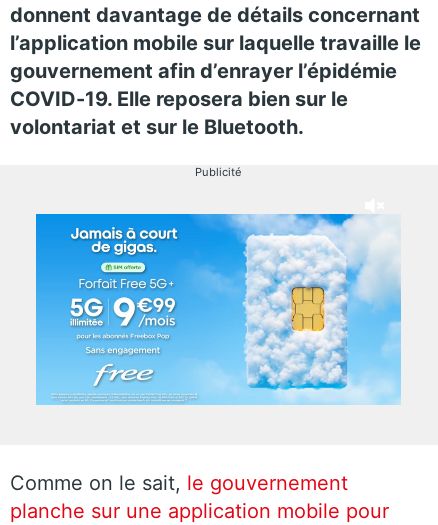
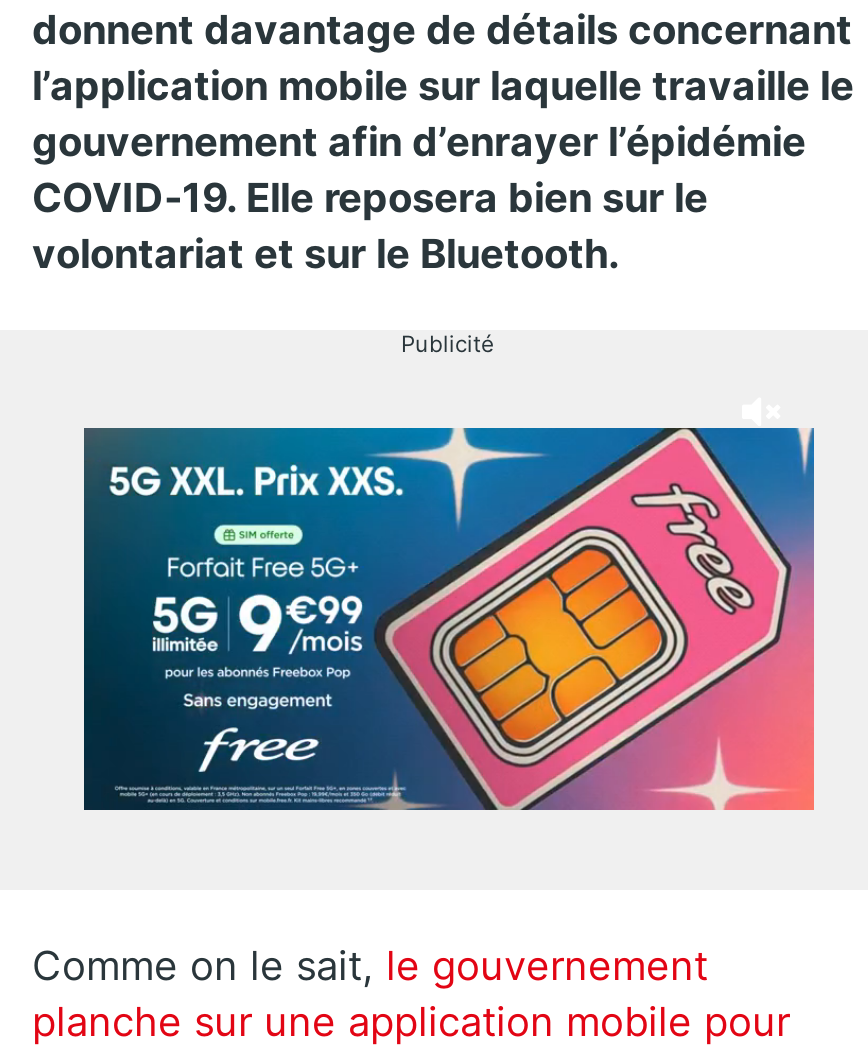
[35,213,402,405] [image] -> [82,426,816,812] [image]

